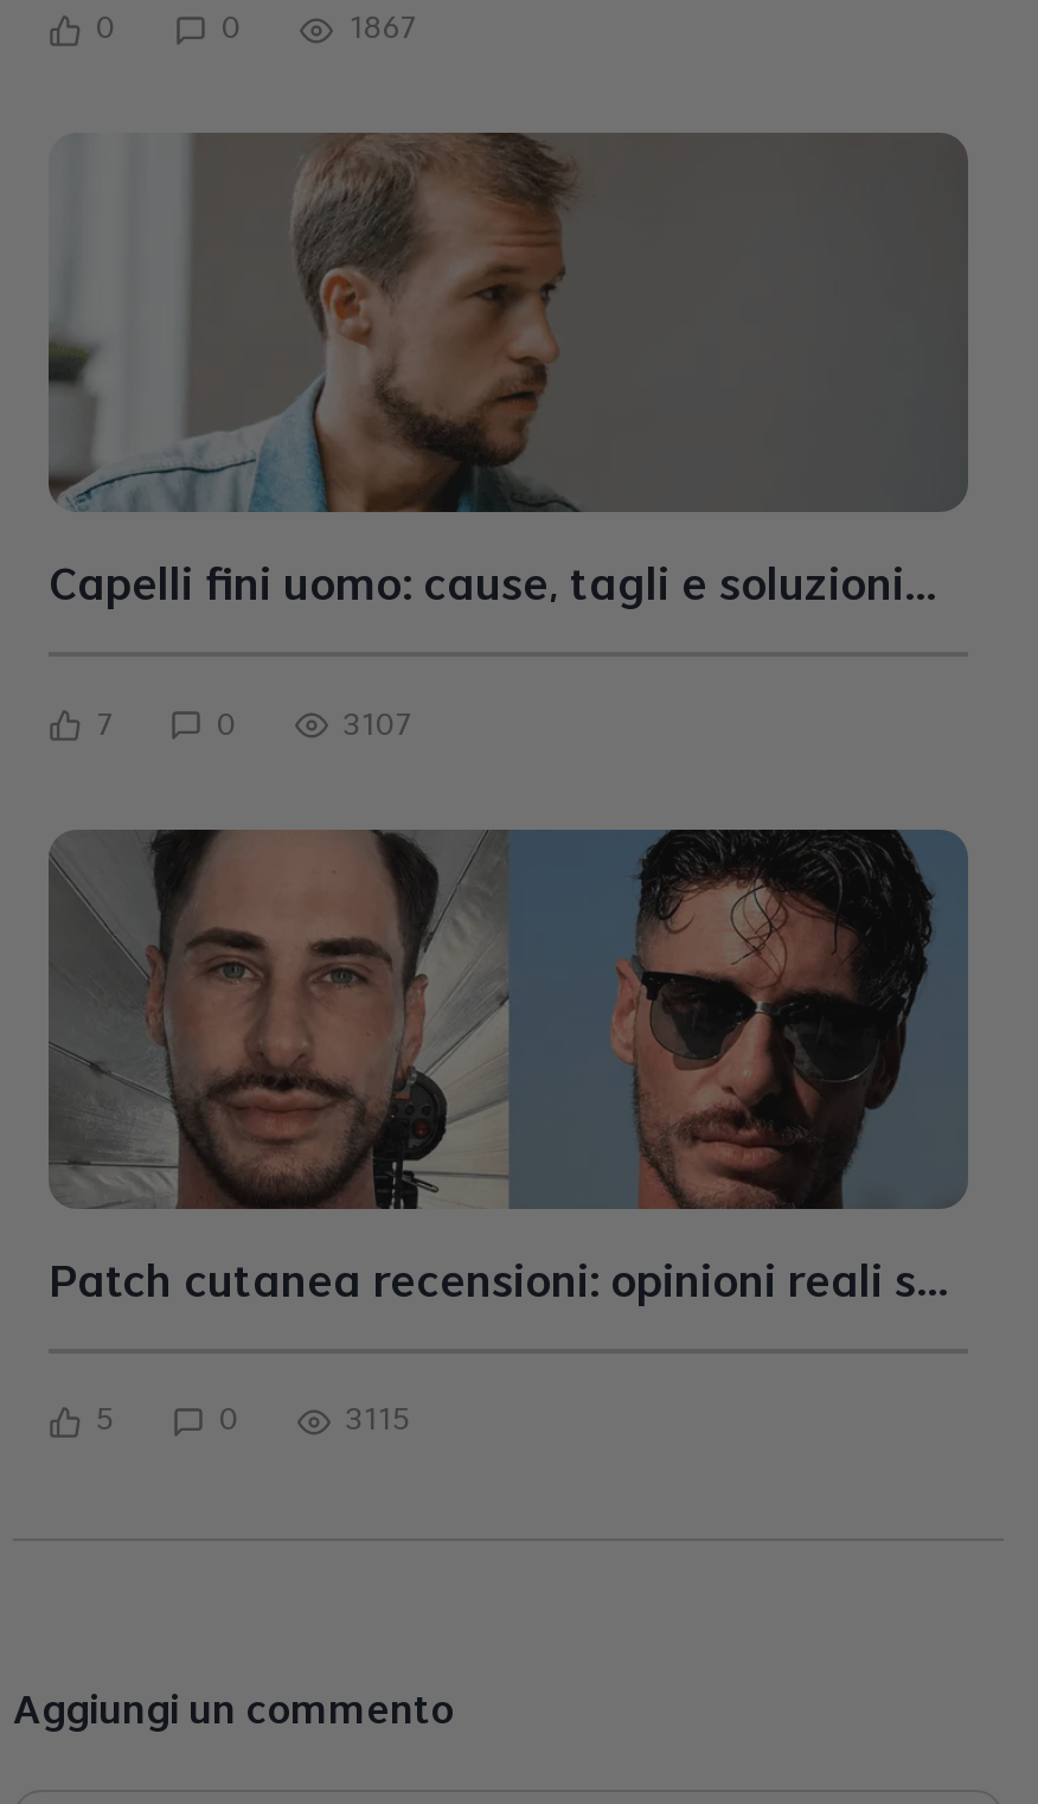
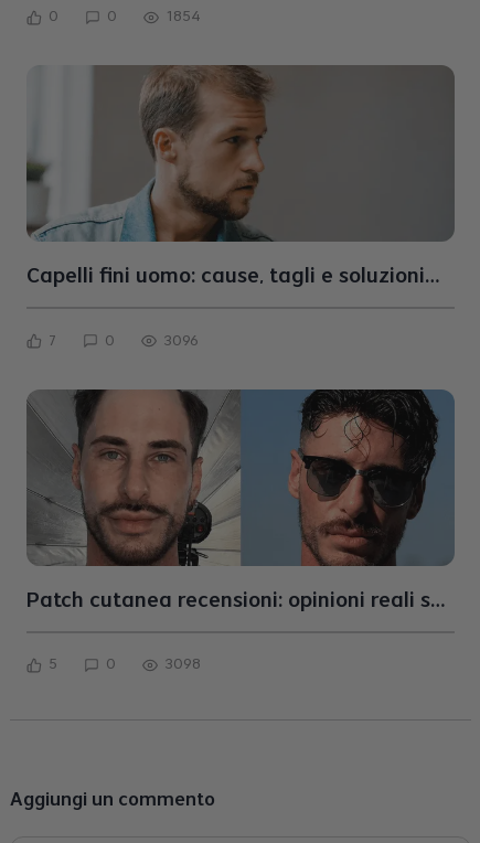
[347,12,416,45] 1867 -> [166,9,201,24] 1854
[342,708,411,741] 3107 -> [163,333,199,348] 3096
[345,1404,411,1437] 3115 -> [164,657,201,672] 3098

